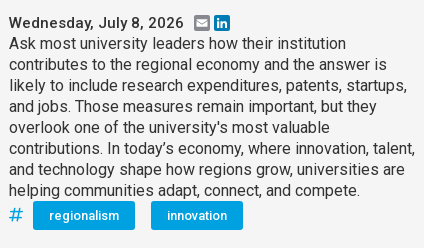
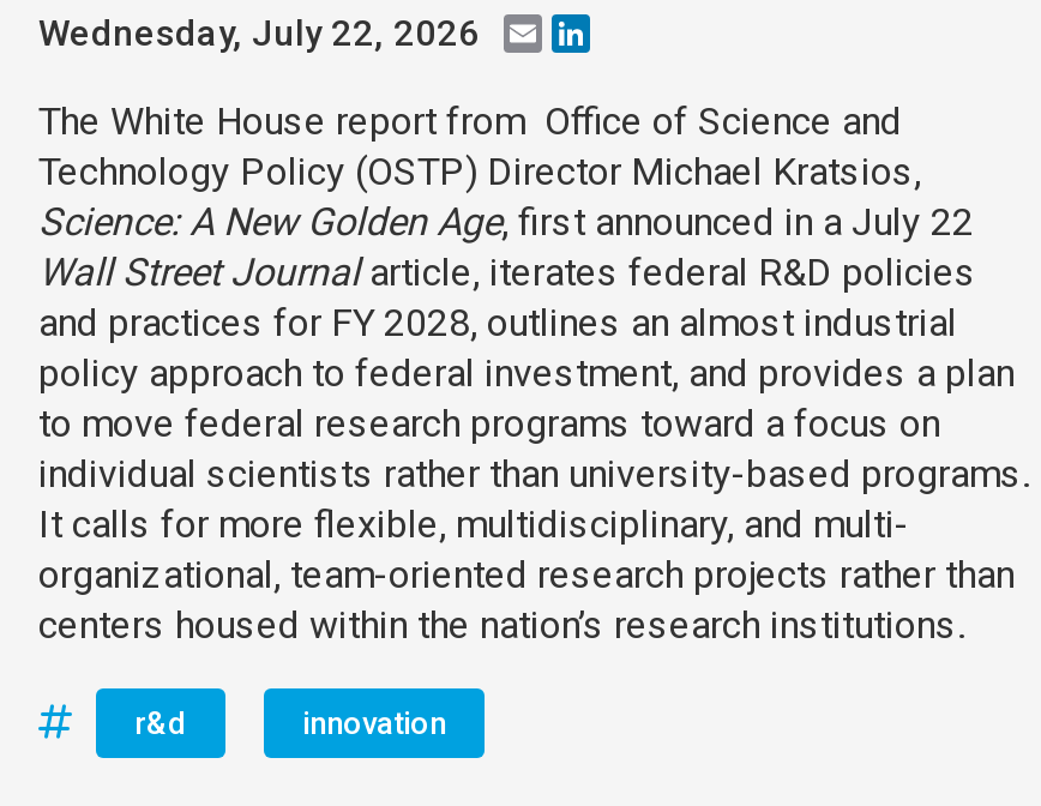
[9,14,184,32] Wednesday, July 8, 2026 -> [38,12,480,56] Wednesday, July 22, 2026
[9,34,415,223] Ask most university leaders how their institution | contributes to the regional economy and the answer is | likely to include research expenditures, patents, startups, | and jobs. Those measures remain important, but they | overlook one of the university's most valuable | contributions. In today’s economy, where innovation, talent, | and technology shape how regions grow, universities are | helping communities adapt, connect, and compete. | regionalism -> [38,99,1029,742] The White House report from Office of Science and | Technology Policy (OSTP) Director Michael Kratsios, | Science: A New Golden Age, first announced in a July 22 | Wall Street Journal article, iterates federal R&D policies | and practices for FY 2028, outlines an almost industrial | policy approach to federal investment, and provides a plan | to move federal research programs toward a focus on | individual scientists rather than university-based programs. | It calls for more flexible, multidisciplinary, and multi- | organizational, team-oriented research projects rather than | centers housed within the nation’s research institutions. | r&d

